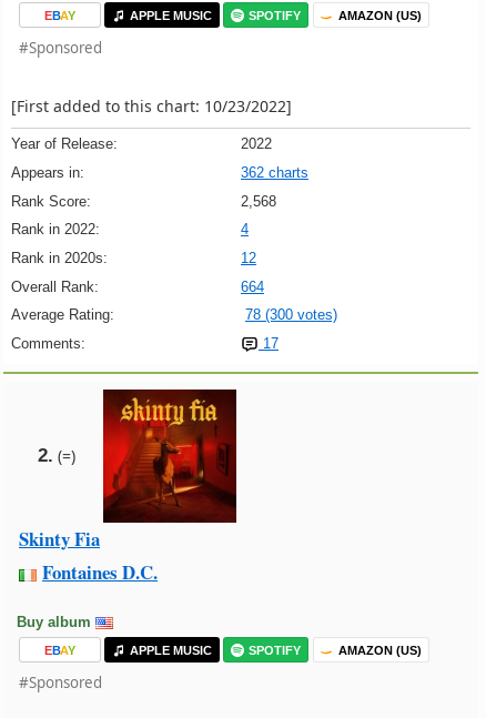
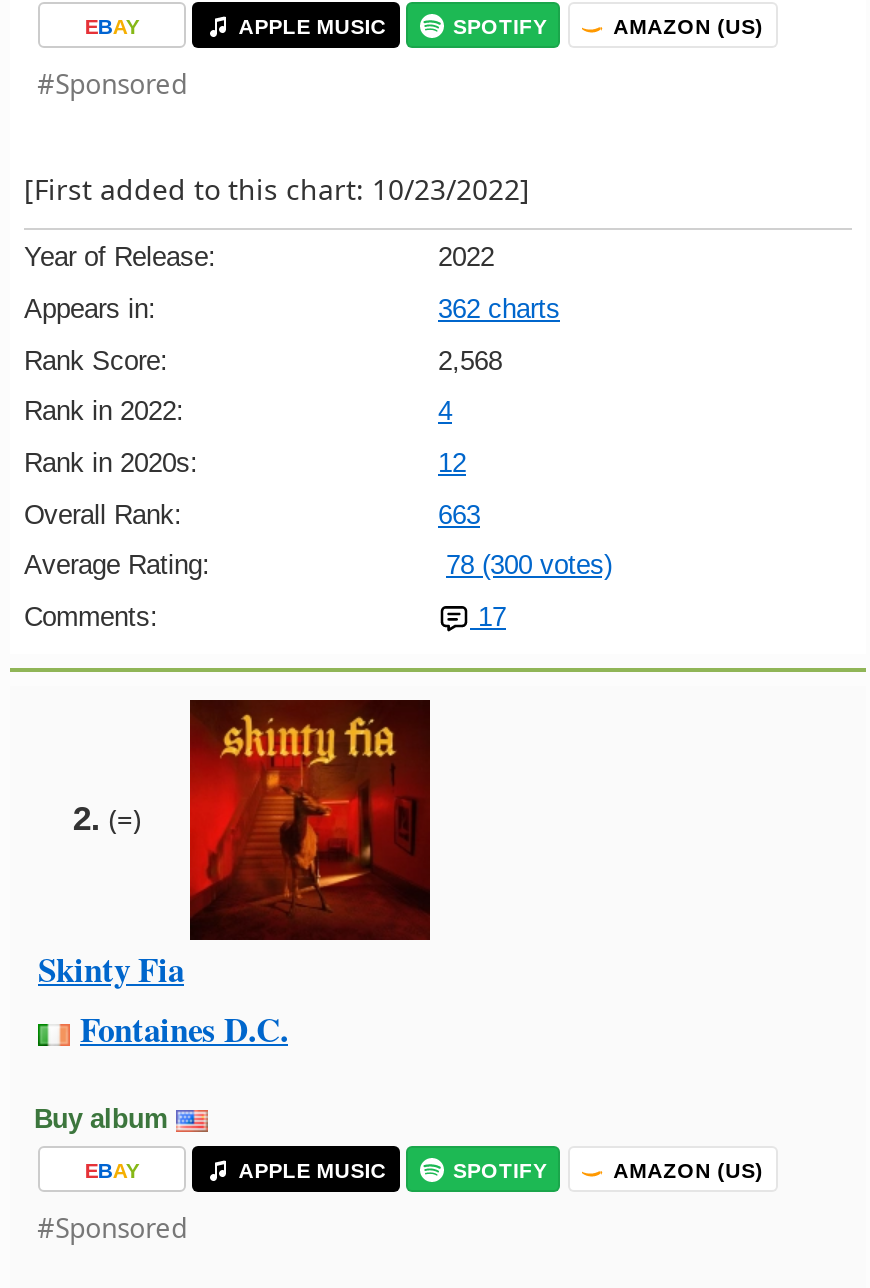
[241,278,264,295] 664 -> [438,499,480,529] 663

